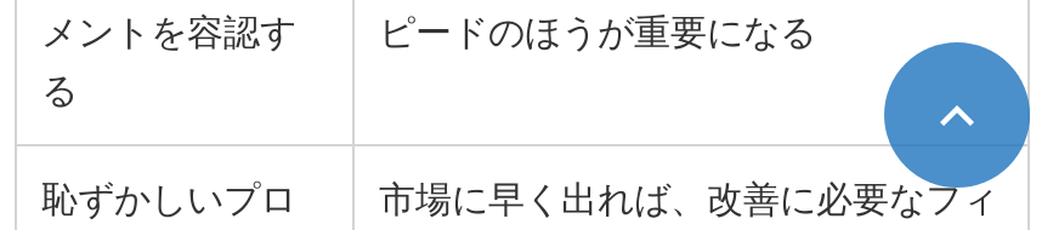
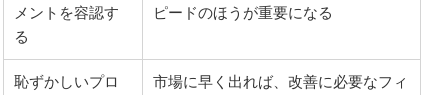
[882,39,1032,169] [image] -> none

